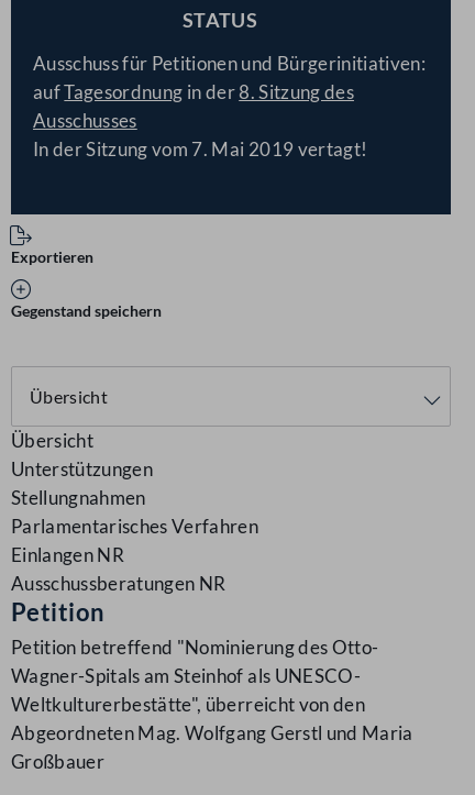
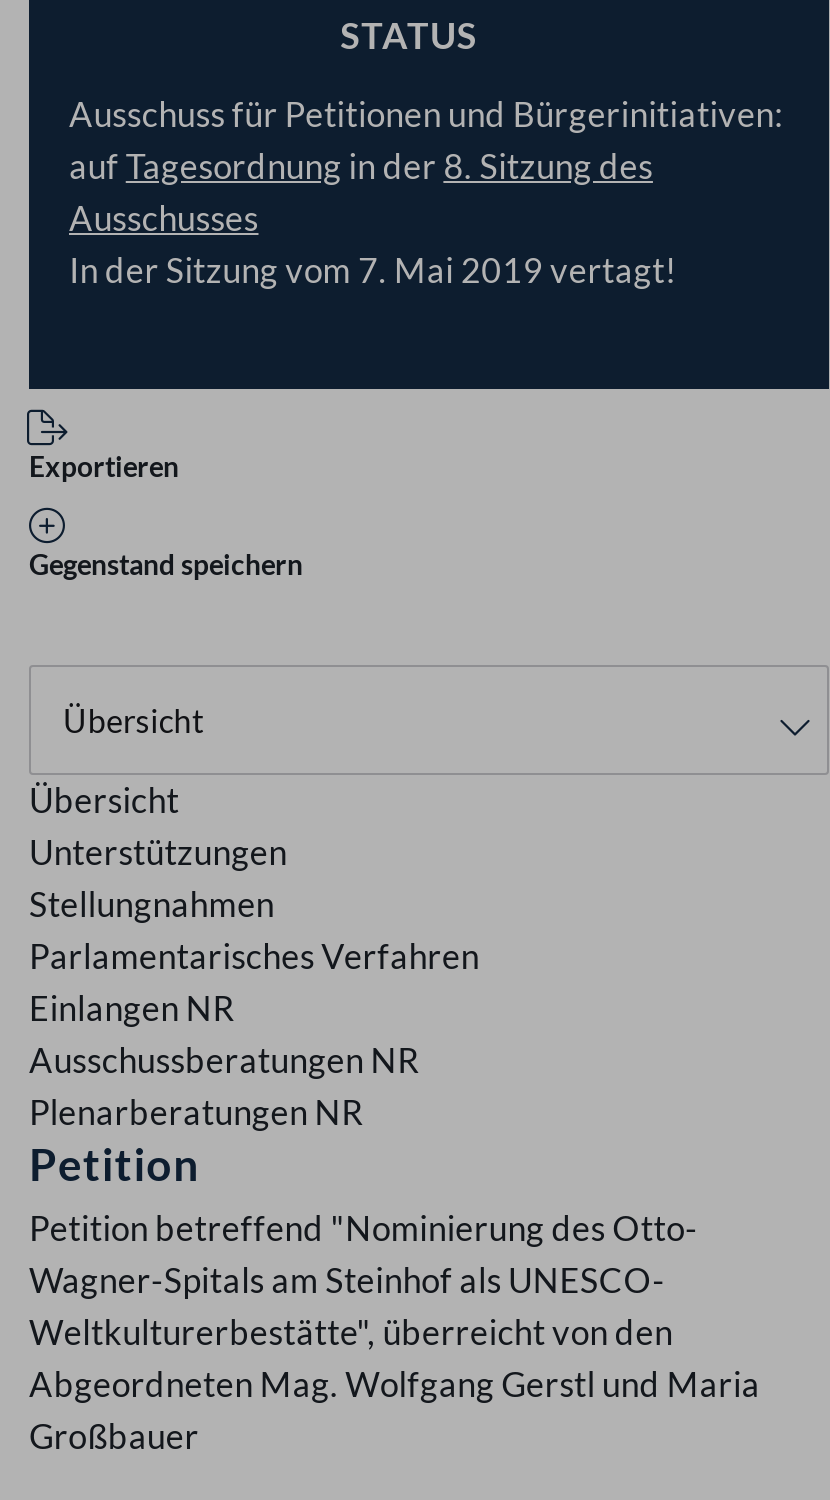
none -> [29,1091,364,1133] Plenarberatungen NR

